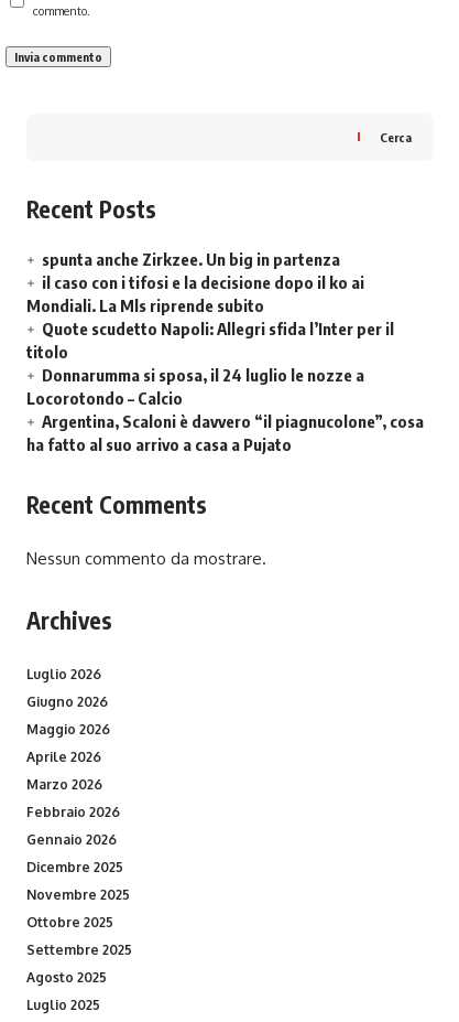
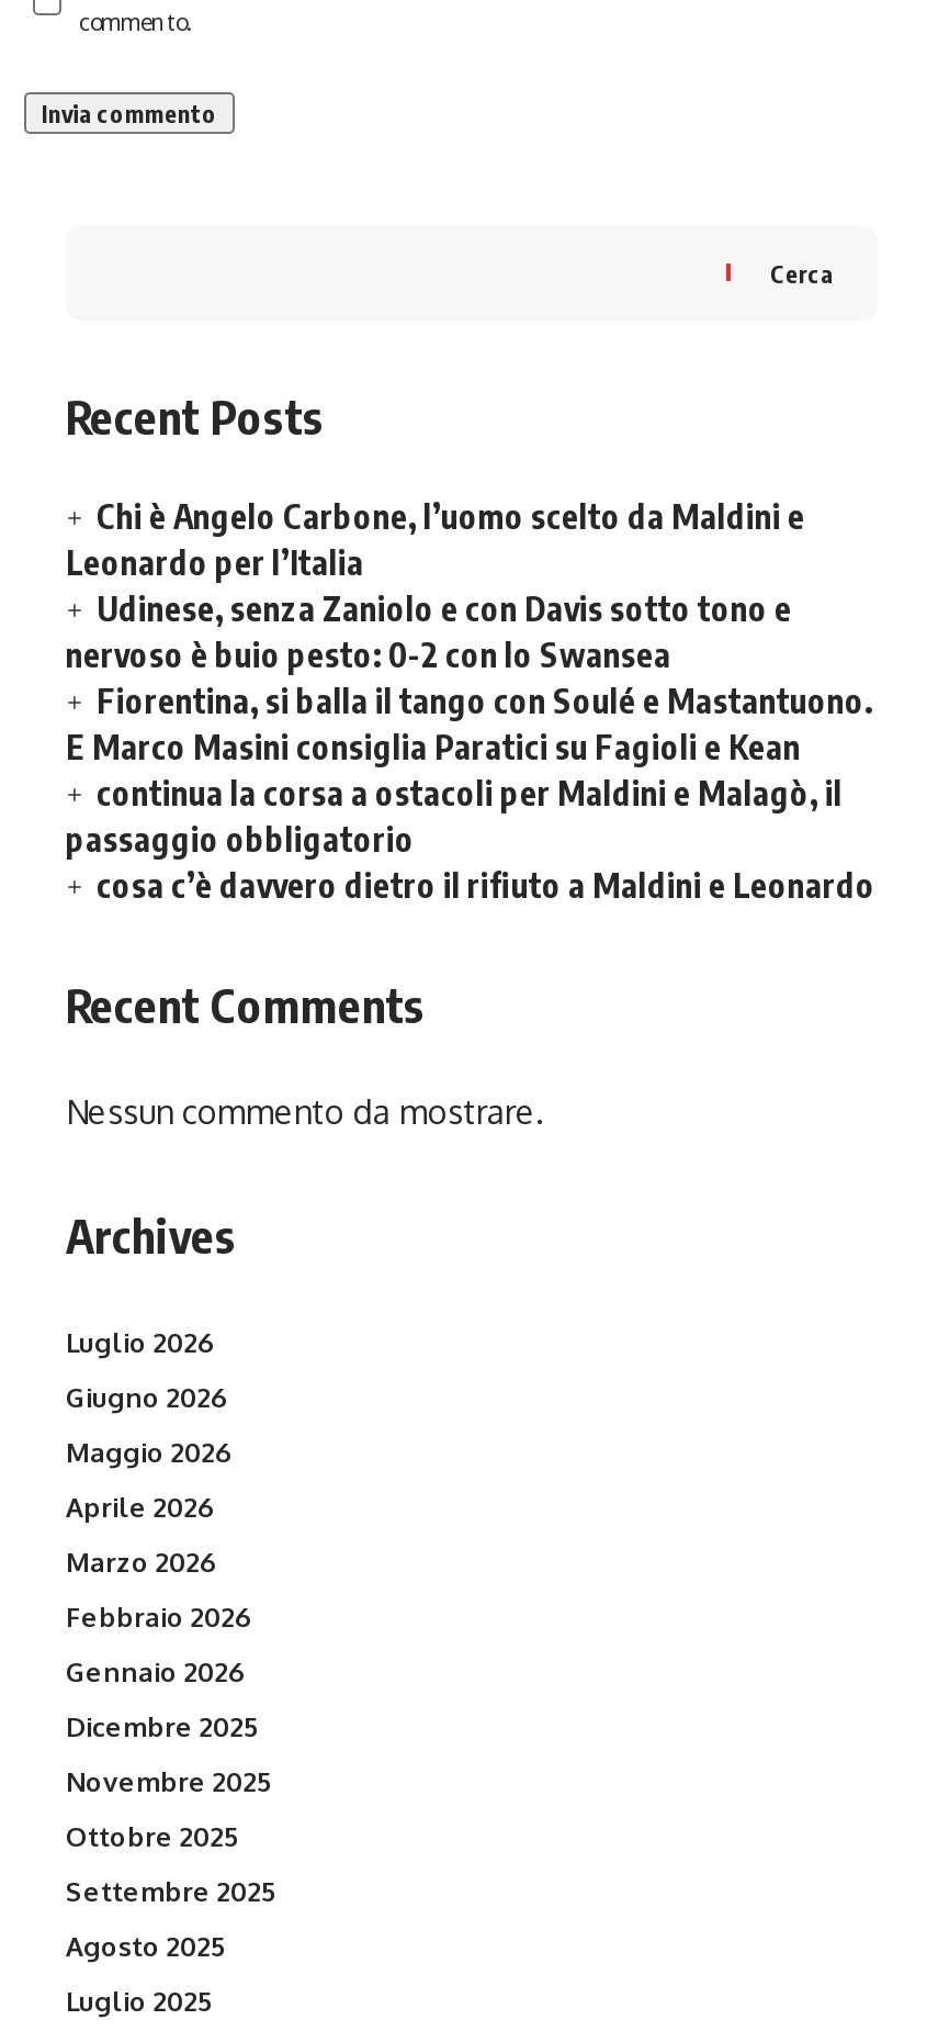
[26,249,424,454] spunta anche Zirkzee. Un big in partenza | il caso con i tifosi e la decisione dopo il ko ai | Mondiali. La Mls riprende subito | Quote scudetto Napoli: Allegri sfida l’Inter per il | titolo | Donnarumma si sposa, il 24 luglio le nozze a | Locorotondo – Calcio | Argentina, Scaloni è davvero “il piagnucolone”, cosa | ha fatto al suo arrivo a casa a Pujato -> [66,496,875,905] Chi è Angelo Carbone, l’uomo scelto da Maldini e | Leonardo per l’Italia | Udinese, senza Zaniolo e con Davis sotto tono e | nervoso è buio pesto: 0-2 con lo Swansea | Fiorentina, si balla il tango con Soulé e Mastantuono. | E Marco Masini consiglia Paratici su Fagioli e Kean | continua la corsa a ostacoli per Maldini e Malagò, il | passaggio obbligatorio | cosa c’è davvero dietro il rifiuto a Maldini e Leonardo

